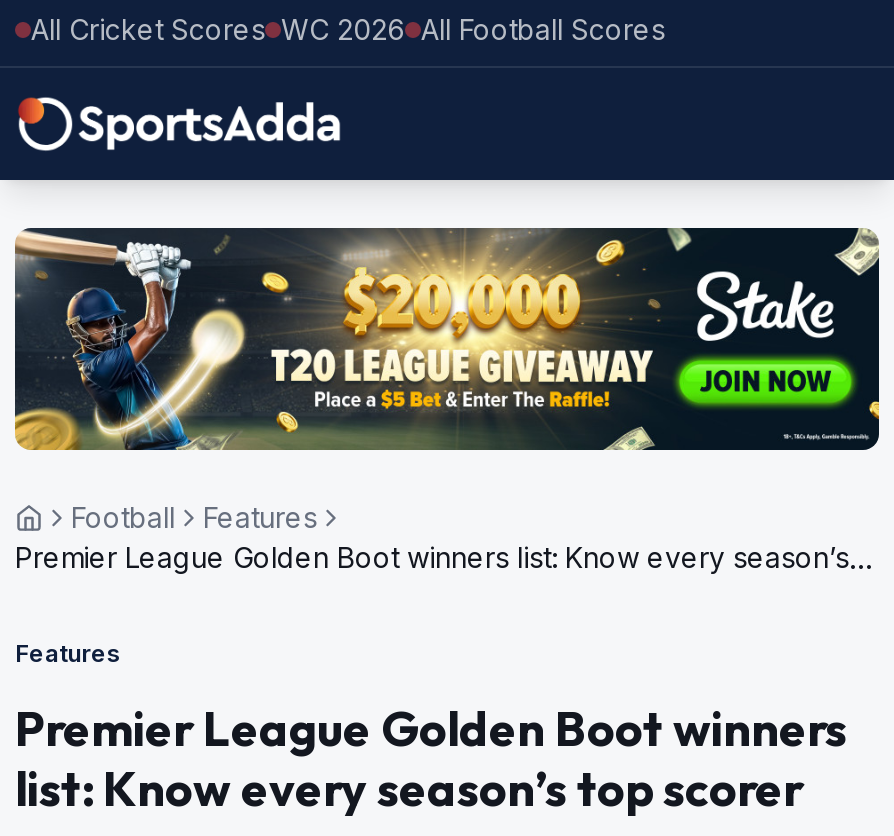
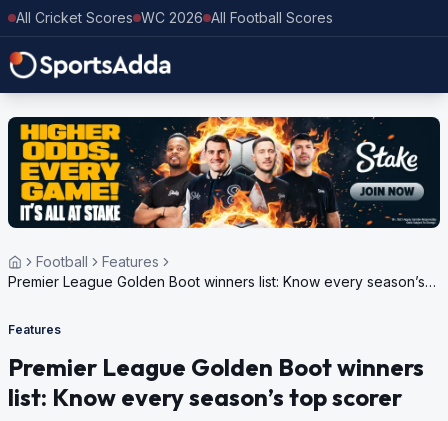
[13,226,881,452] [image] -> [7,116,441,229] [image]

